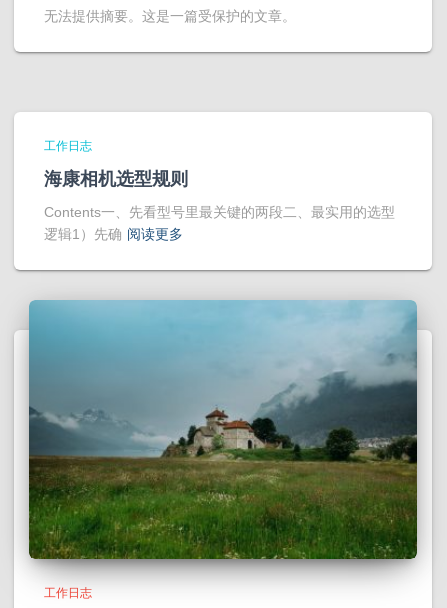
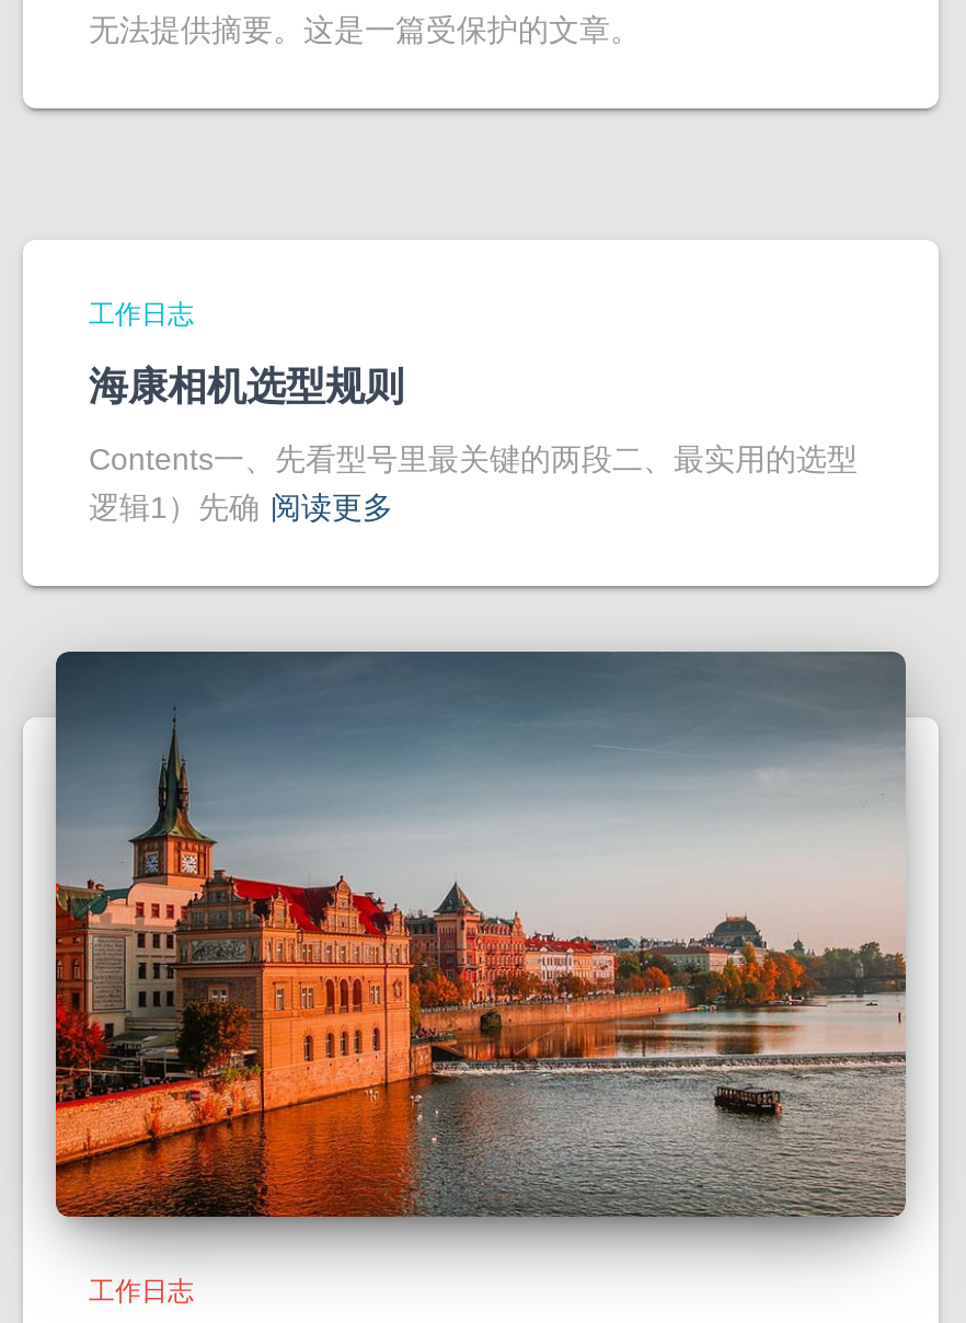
[28,300,418,559] [image] -> [54,651,908,1218] [image]

